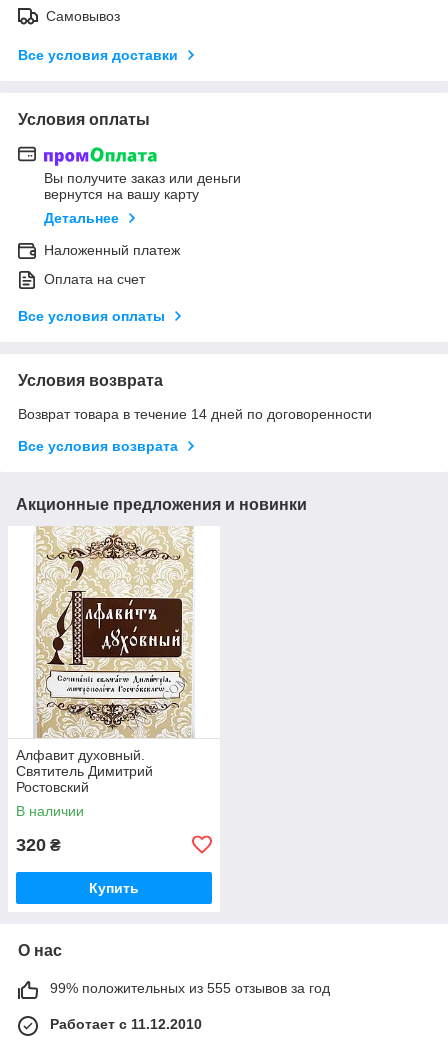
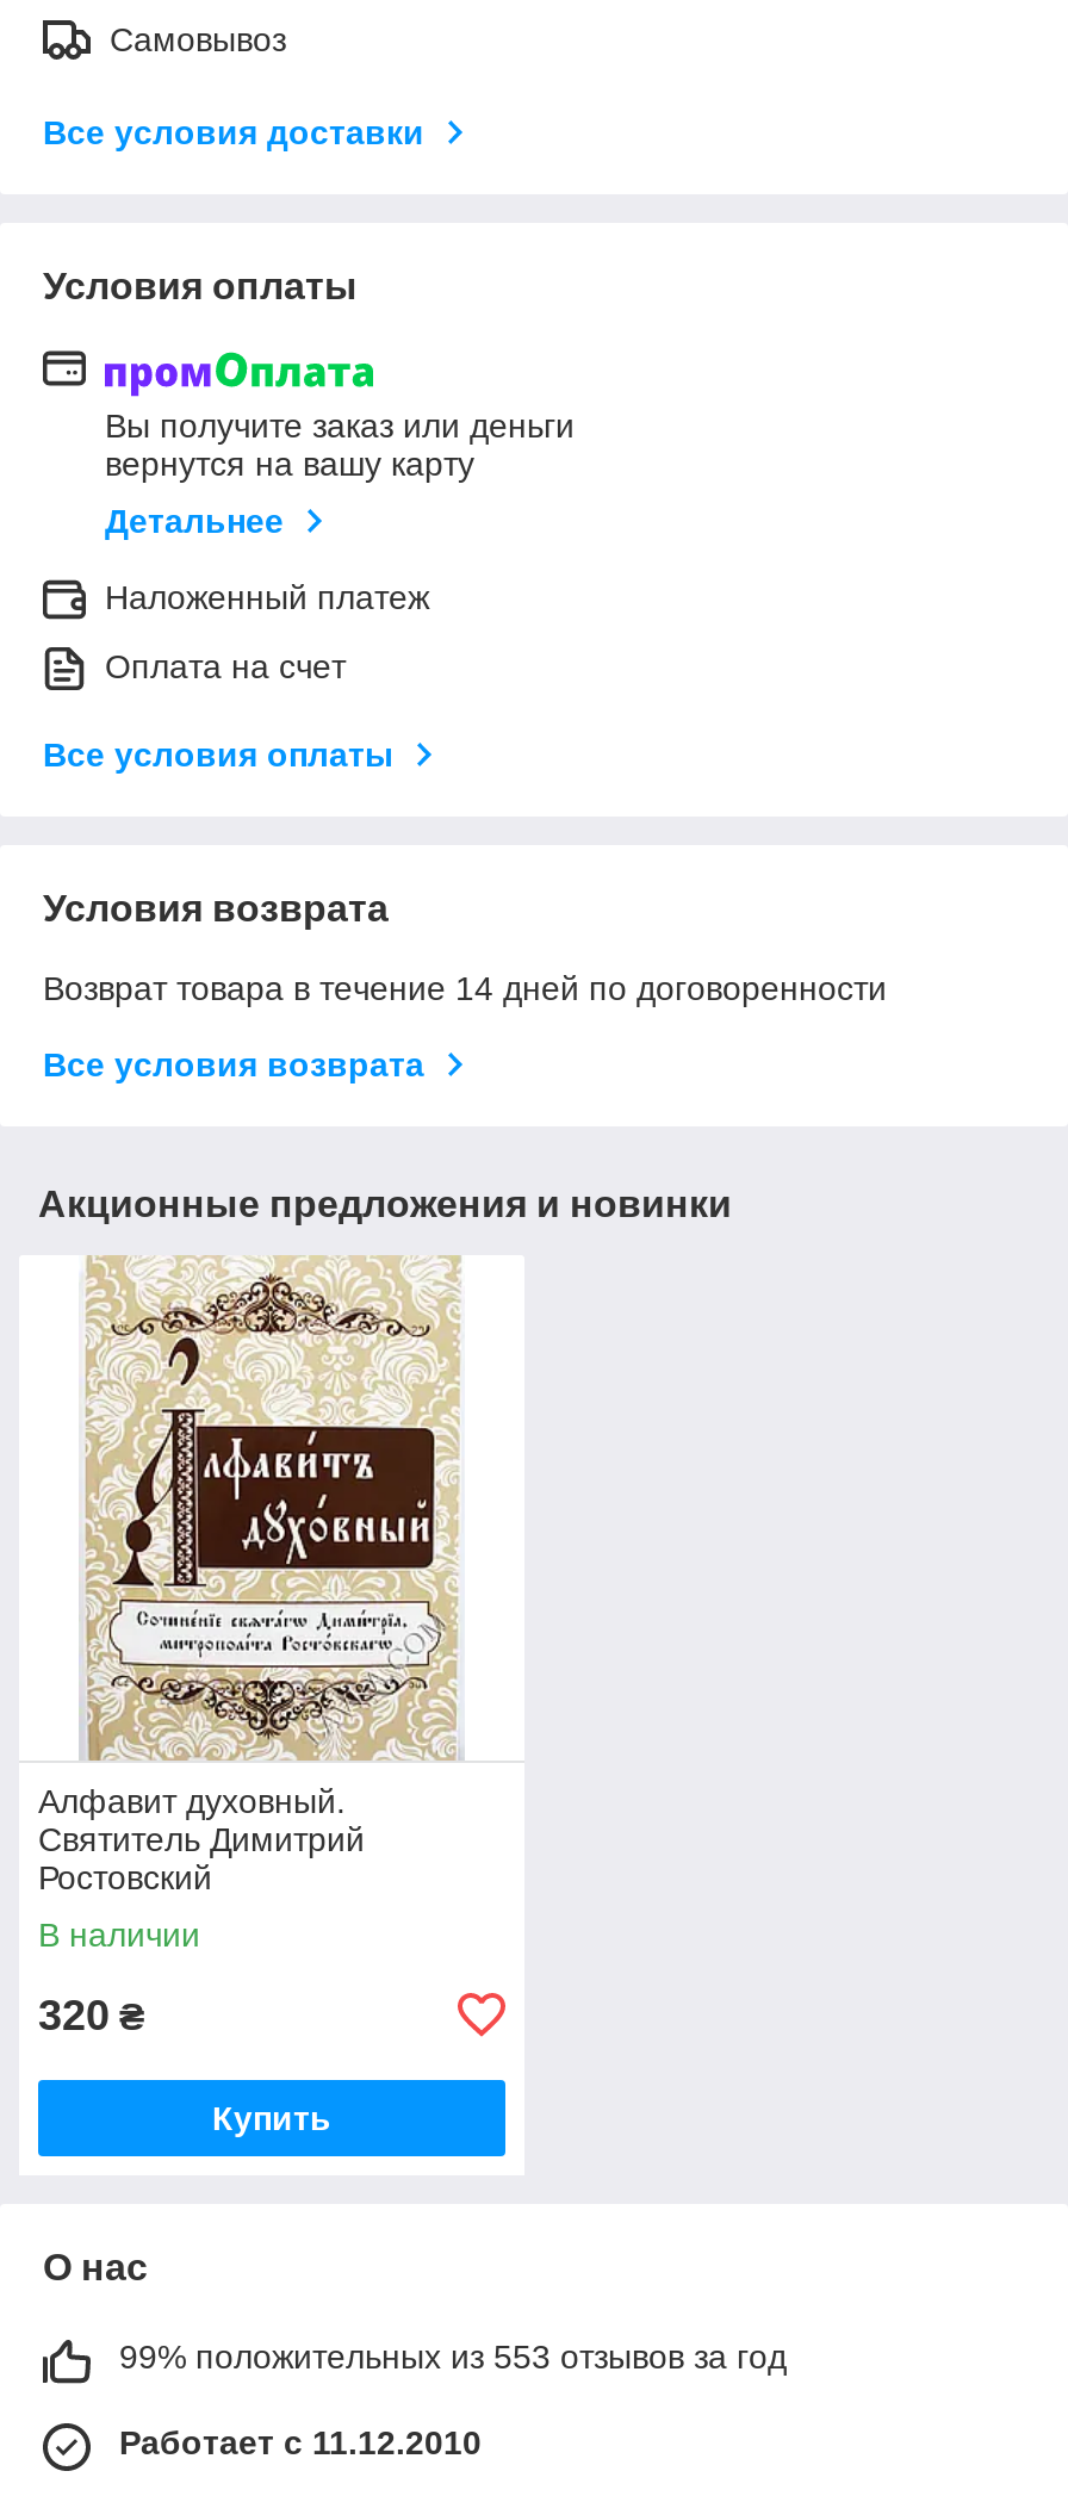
[50,980,330,996] 99% положительных из 555 отзывов за год -> [119,2337,787,2375] 99% положительных из 553 отзывов за год

